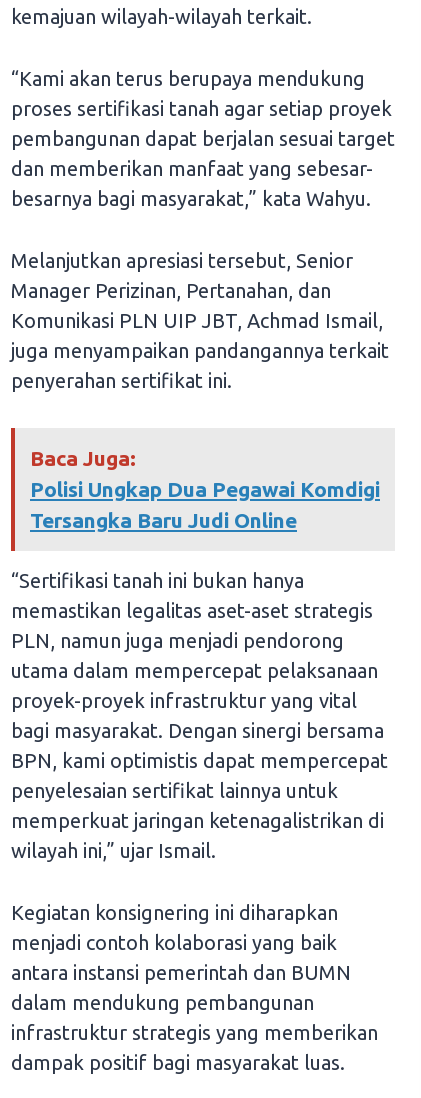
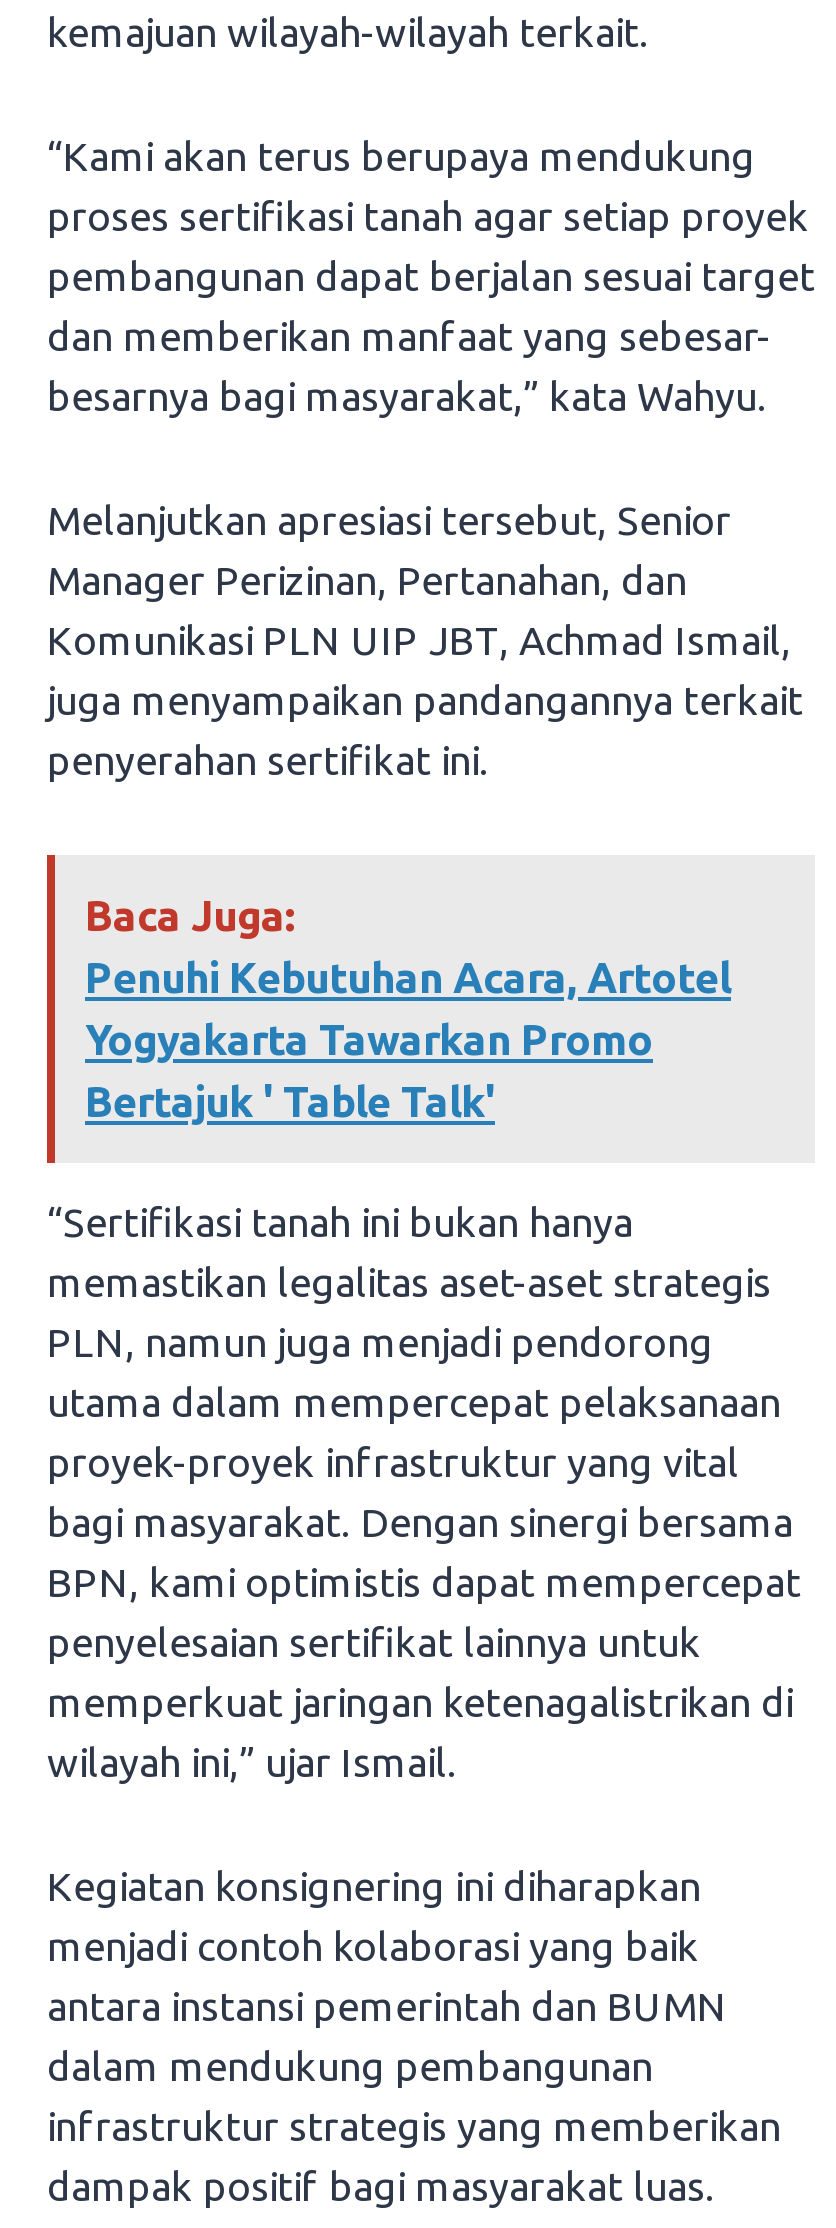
[30,477,380,532] Polisi Ungkap Dua Pegawai Komdigi | Tersangka Baru Judi Online -> [85,952,731,1124] Penuhi Kebutuhan Acara, Artotel | Yogyakarta Tawarkan Promo | Bertajuk ' Table Talk'

